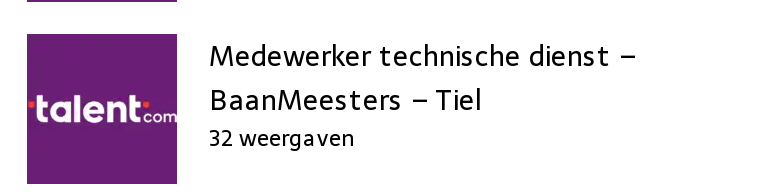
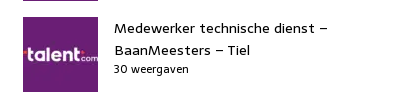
[209,119,355,155] 32 weergaven -> [114,60,189,78] 30 weergaven

